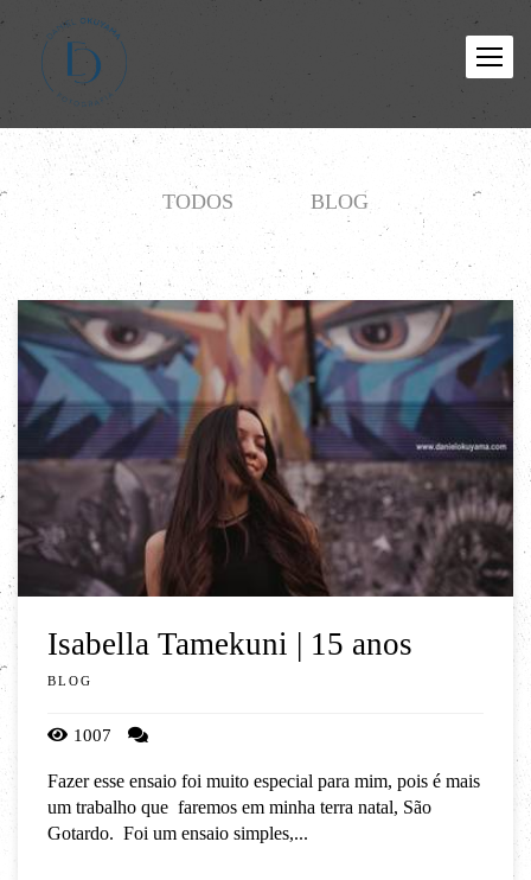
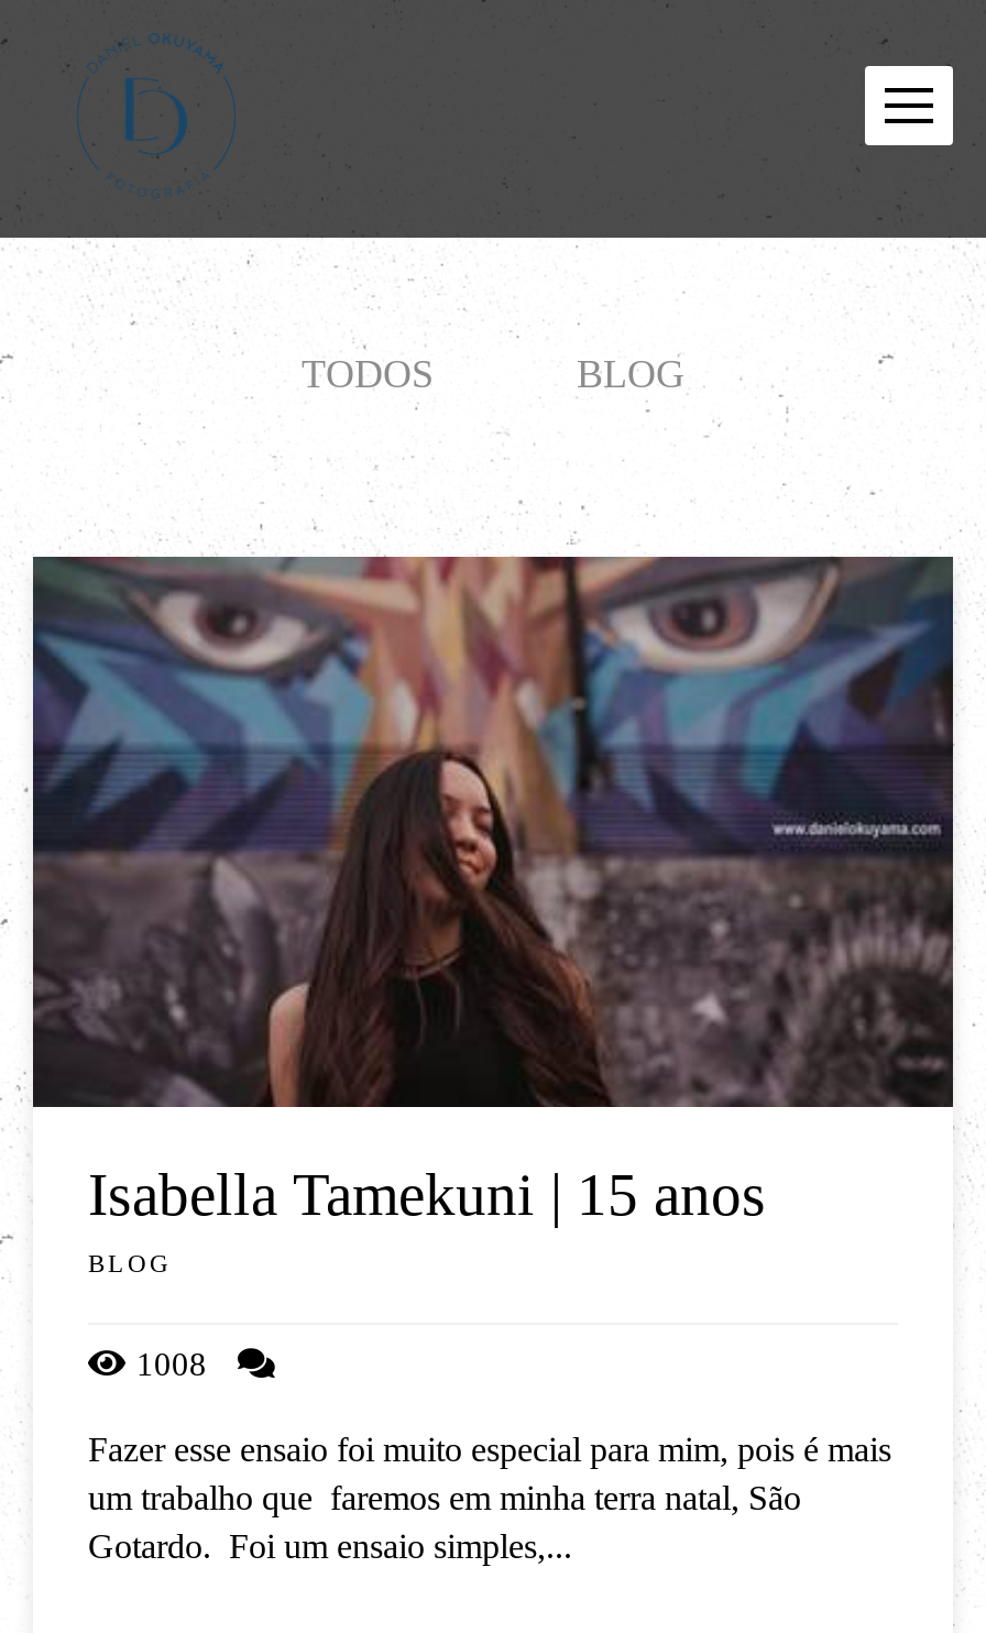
[73,726,111,745] 1007 -> [136,1347,207,1382] 1008

